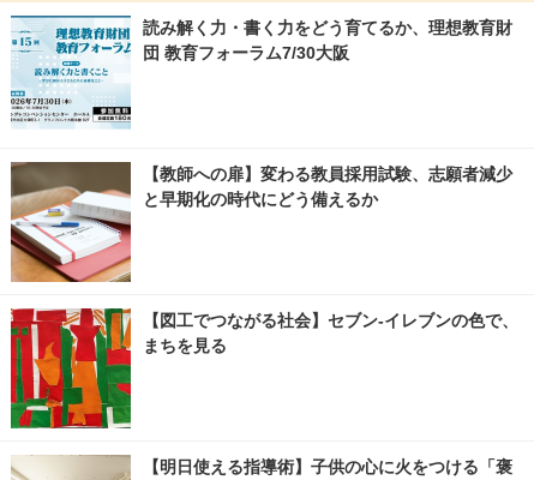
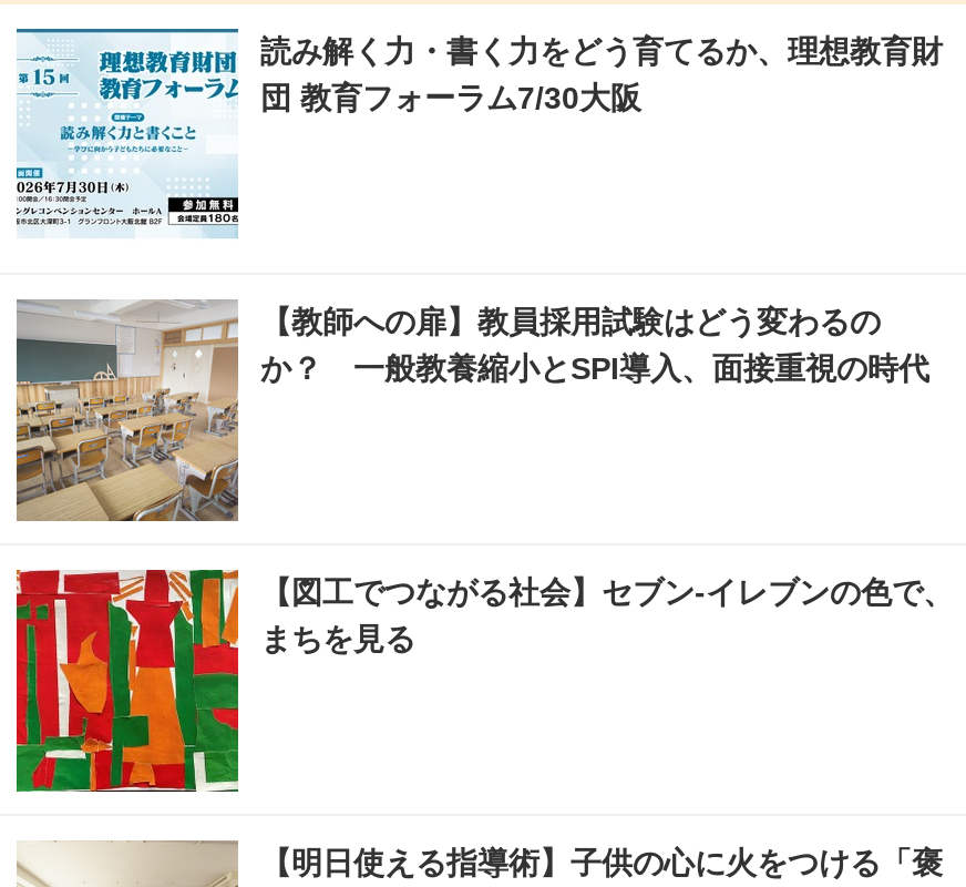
[11,161,512,283] [image] | 【教師への扉】変わる教員採用試験、志願者減少 | と早期化の時代にどう備えるか -> [14,299,929,523] [image] | 【教師への扉】教員採用試験はどう変わるの | か？ 一般教養縮小とSPI導入、面接重視の時代

